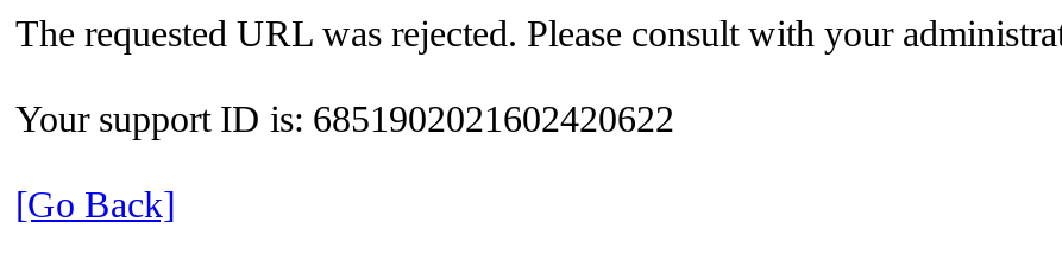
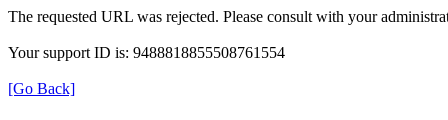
[15,99,674,139] Your support ID is: 6851902021602420622 -> [8,44,285,61] Your support ID is: 9488818855508761554

